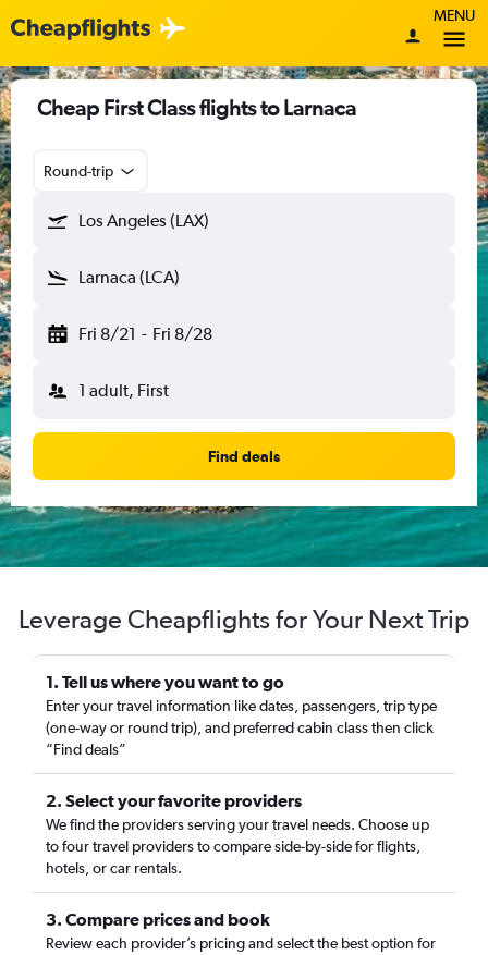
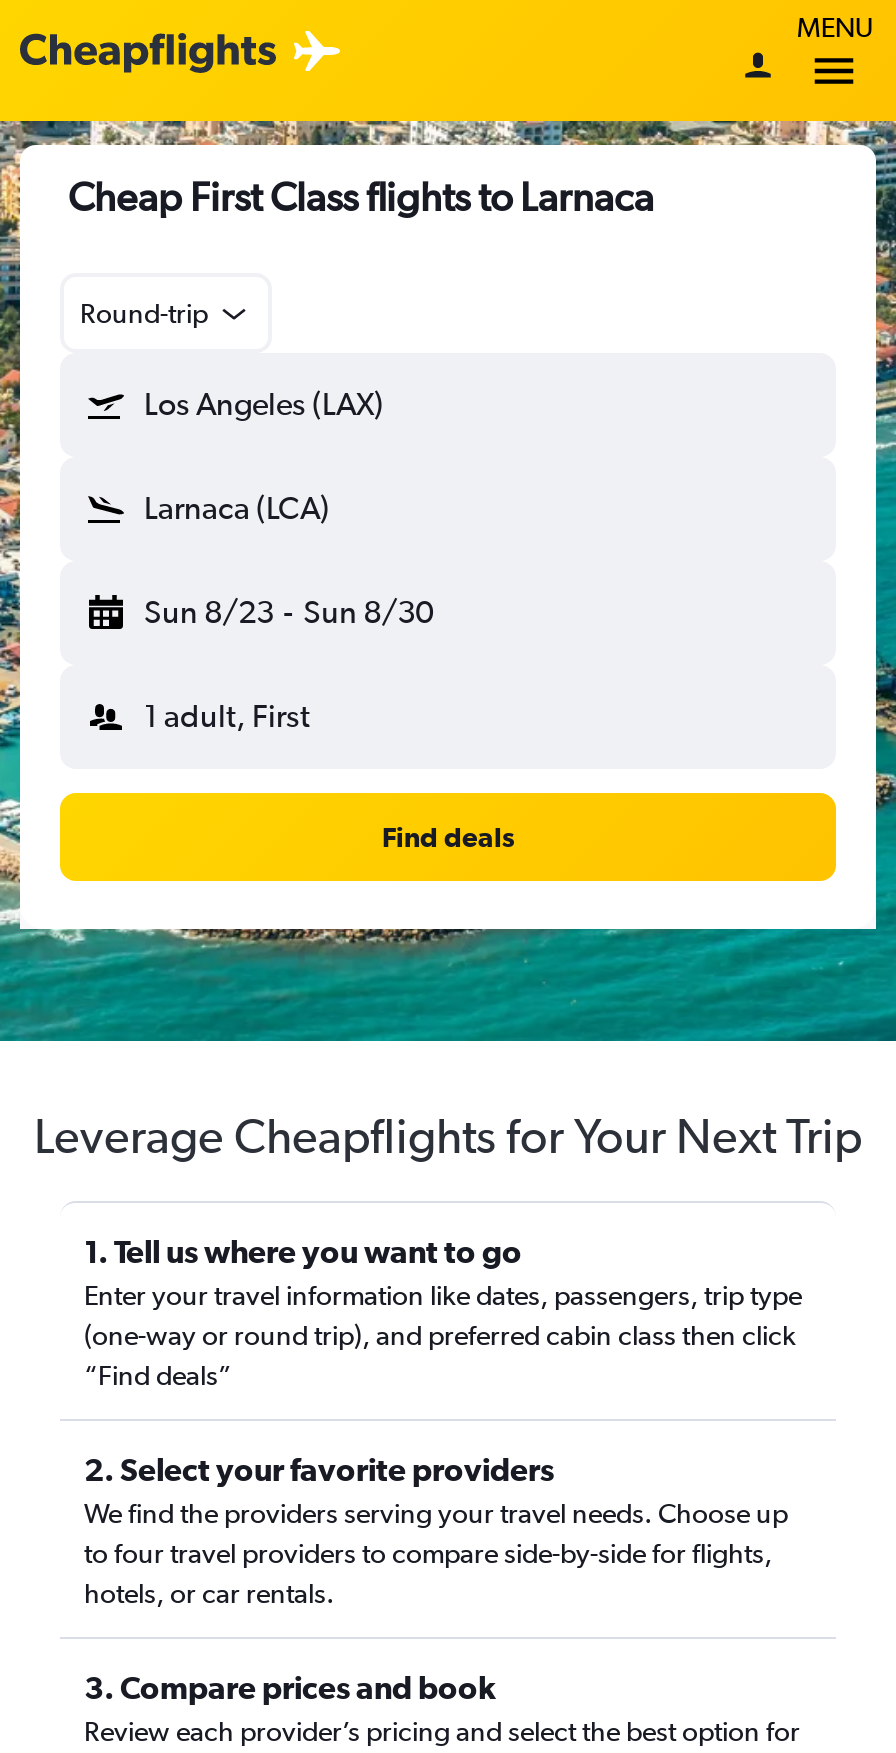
[78,323,212,344] Fri 8/21 - Fri 8/28 -> [144,593,433,631] Sun 8/23 - Sun 8/30

